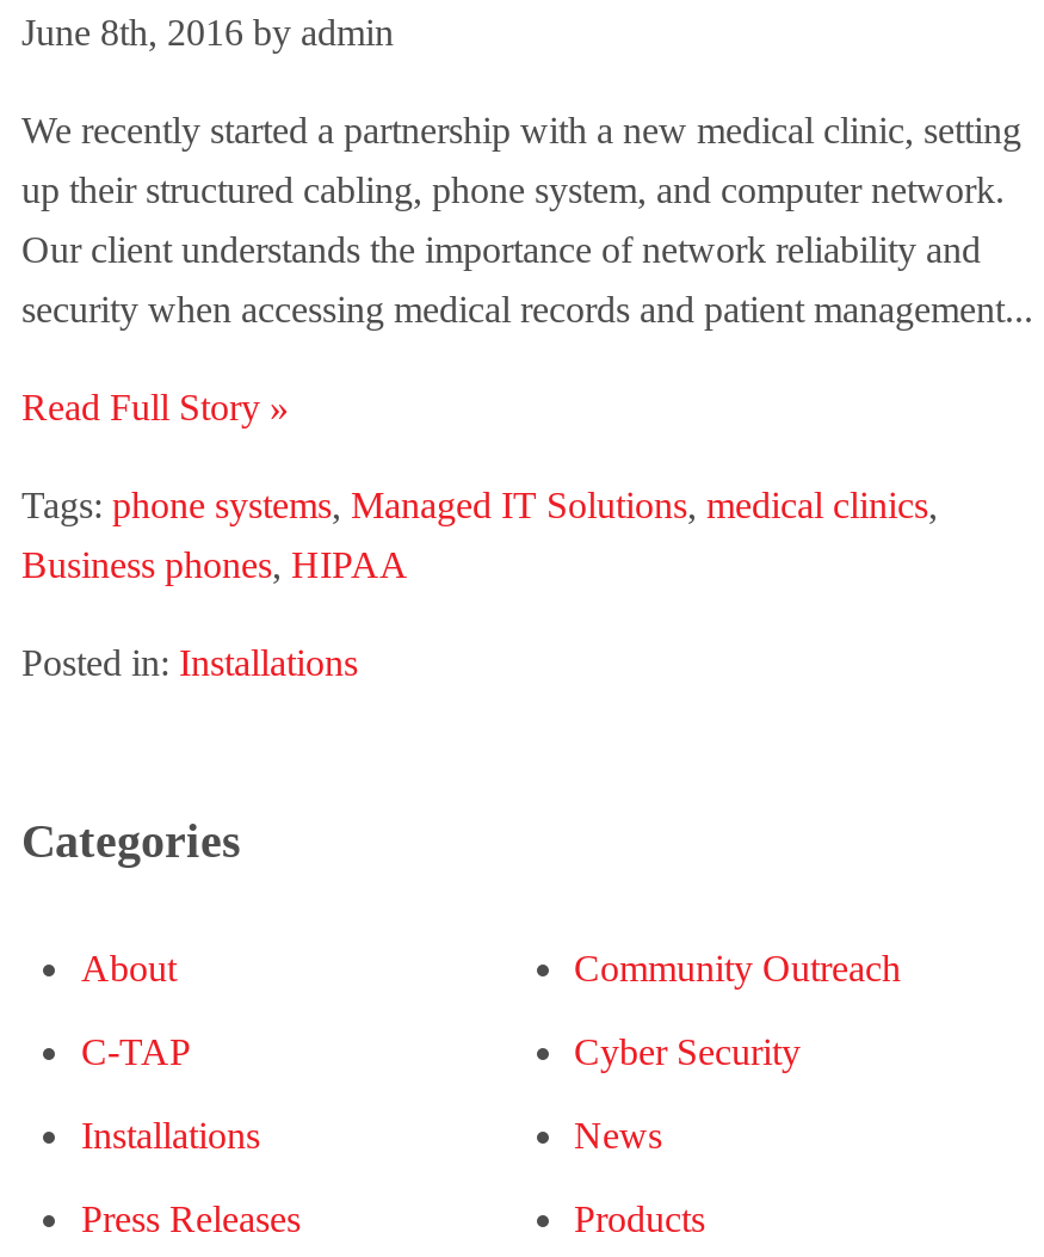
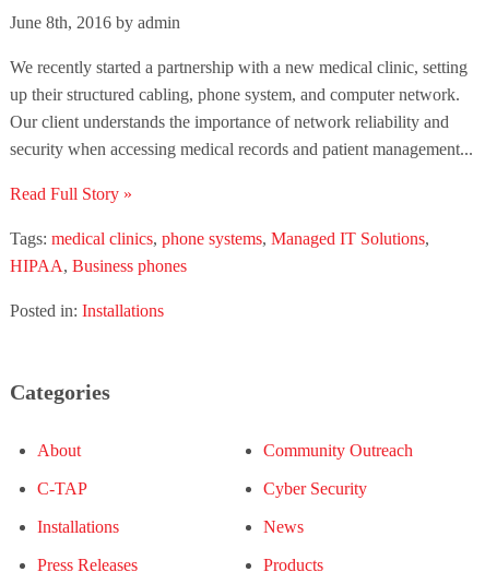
[21,485,938,525] Tags: phone systems, Managed IT Solutions, medical clinics, -> [10,229,429,248] Tags: medical clinics, phone systems, Managed IT Solutions,
[21,544,408,585] Business phones, HIPAA -> [10,257,187,275] HIPAA, Business phones

